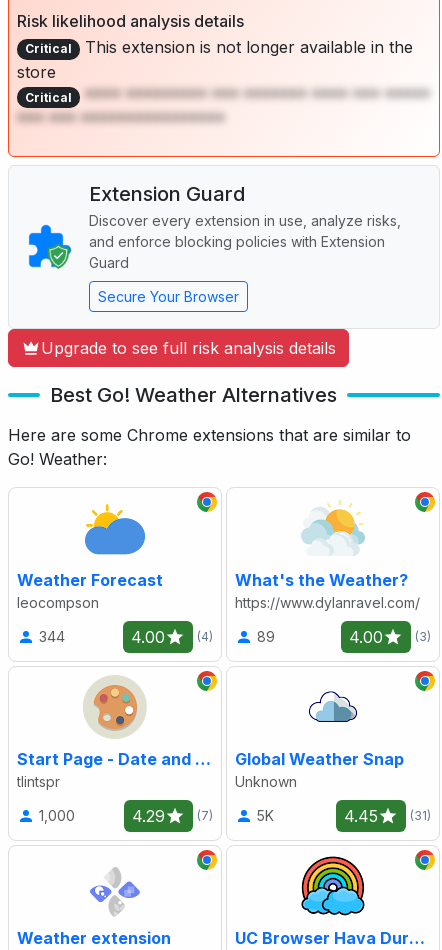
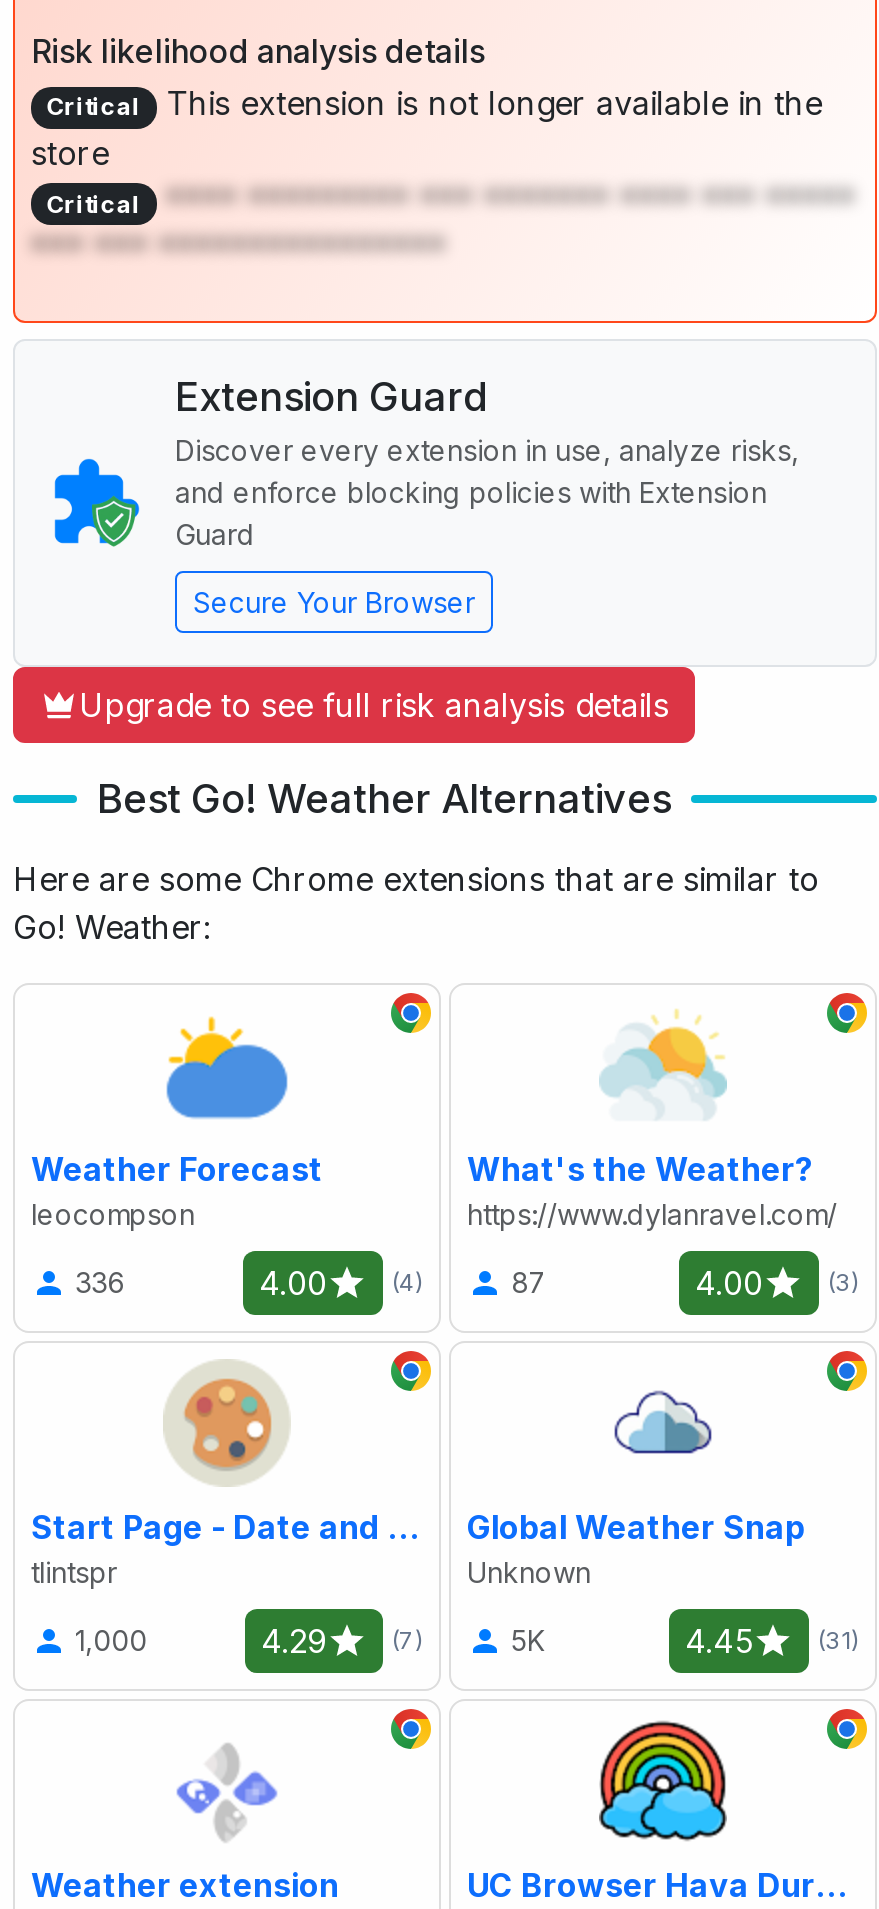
[39,628,65,645] 344 -> [75,1266,125,1300] 336
[257,628,275,645] 89 -> [511,1266,547,1300] 87

